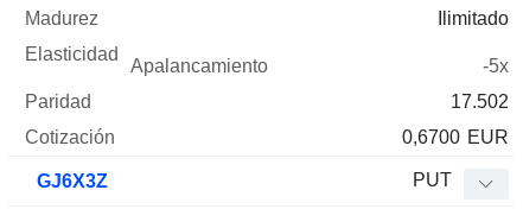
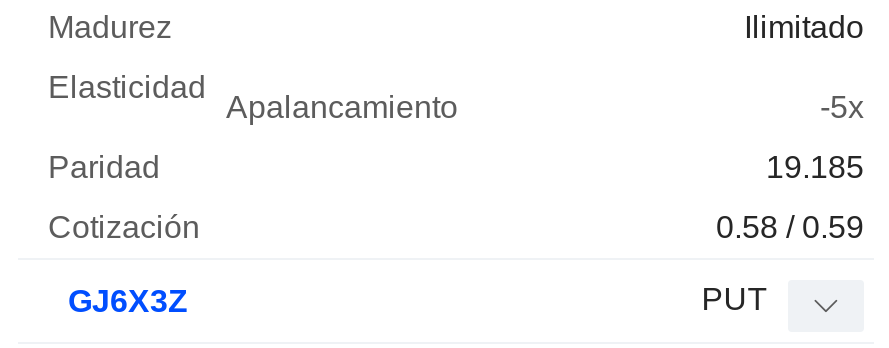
[451,92,509,112] 17.502 -> [766,150,864,184] 19.185
[402,127,509,147] 0,6700 EUR -> [716,210,864,244] 0.58 / 0.59

